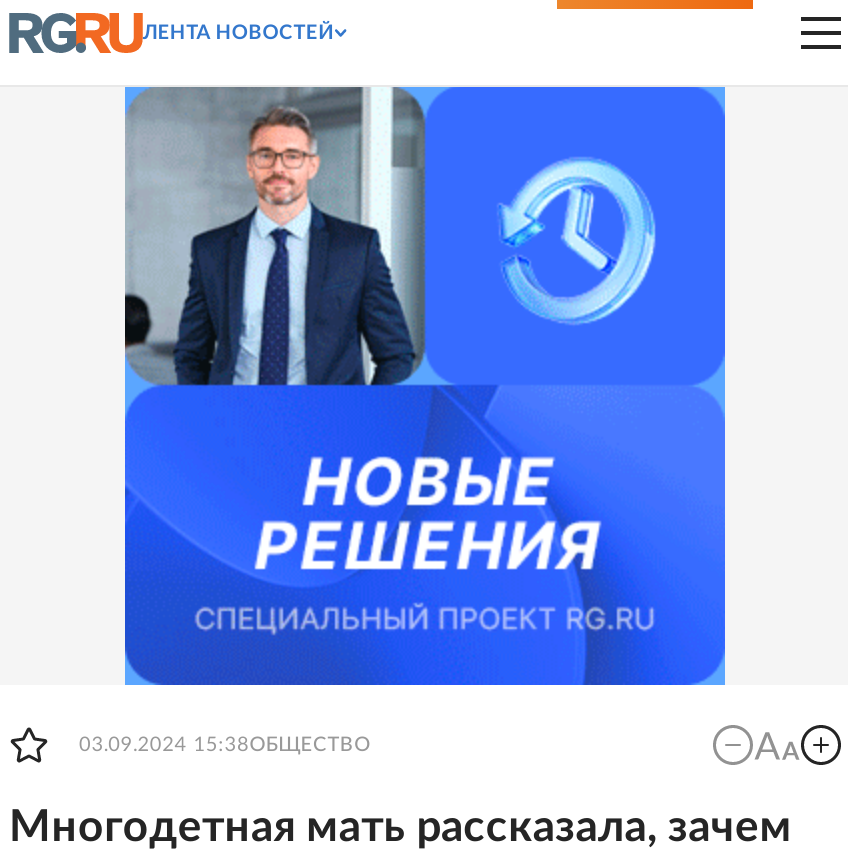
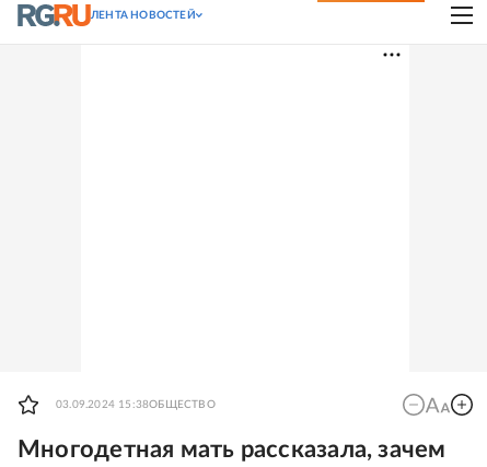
[123,85,727,687] [image] -> none

